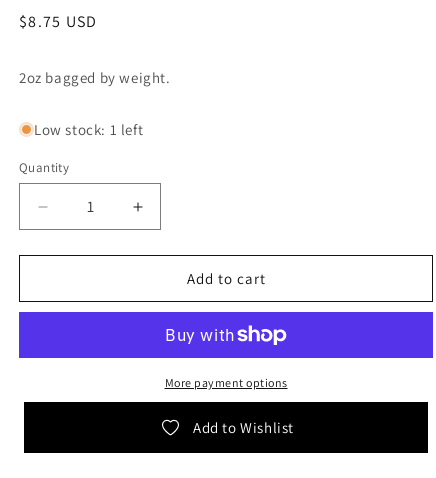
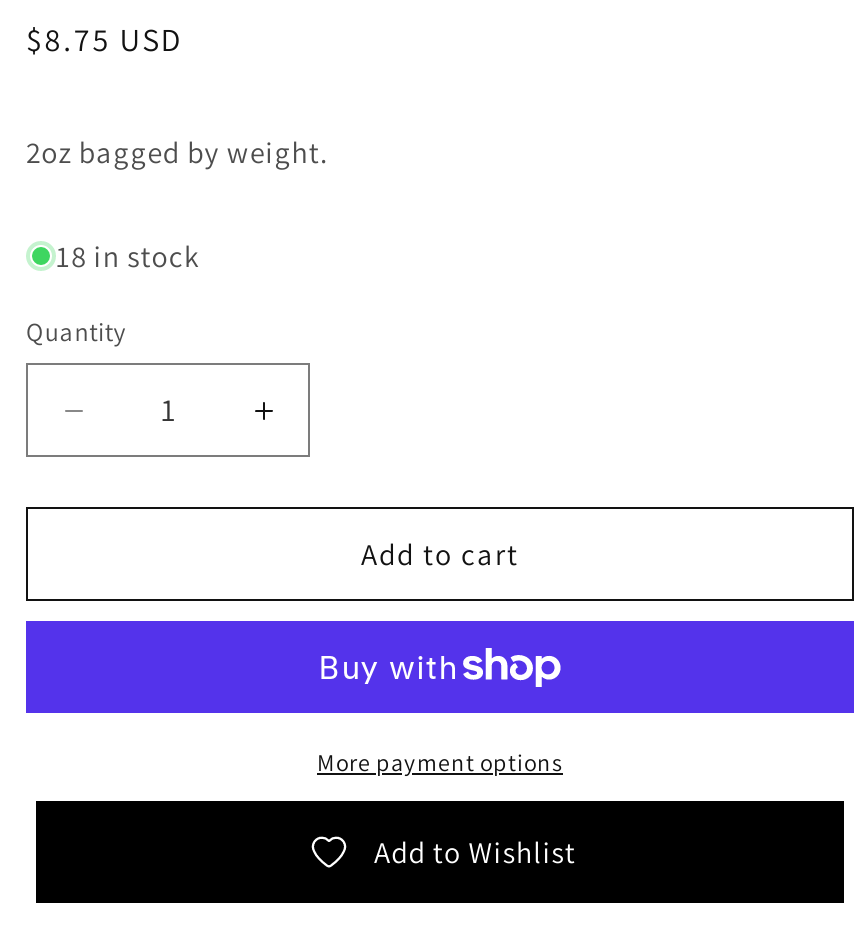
[34,120,143,139] Low stock: 1 left -> [56,238,199,276] 18 in stock

